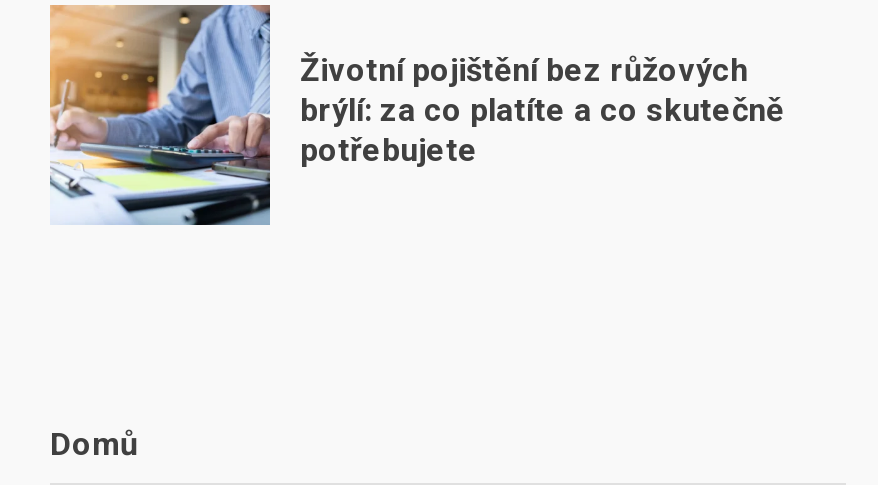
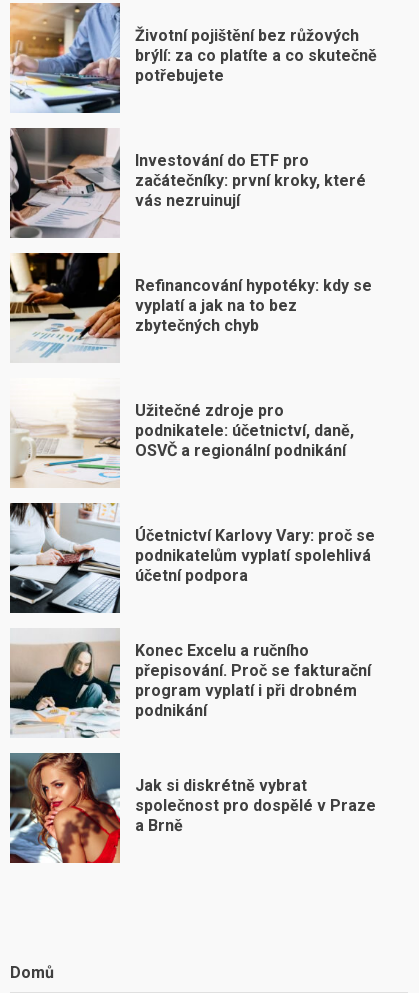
none -> [9,127,366,239] [image] | Investování do ETF pro | začátečníky: první kroky, které | vás nezruinují
none -> [9,252,372,358] [image] | Refinancování hypotéky: kdy se | vyplatí a jak na to bez | zbytečných chyb
none -> [9,502,375,614] [image] | Účetnictví Karlovy Vary: proč se | podnikatelům vyplatí spolehlivá | účetní podpora
none -> [9,629,371,739] [image] | Konec Excelu a ručního | přepisování. Proč se fakturační | program vyplatí i při drobném | podnikání
none -> [9,752,376,864] [image] | Jak si diskrétně vybrat | společnost pro dospělé v Praze | a Brně
none -> [10,399,354,488] [image] | Užitečné zdroje pro | podnikatele: účetnictví, daně, | OSVČ a regionální podnikání

